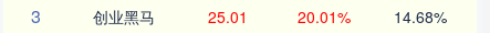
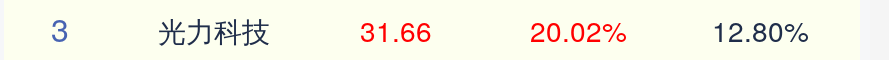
[92,5,446,28] 创业黑马 | 25.01 | 20.01% | 14.68% -> [158,10,808,50] 光力科技 | 31.66 | 20.02% | 12.80%

